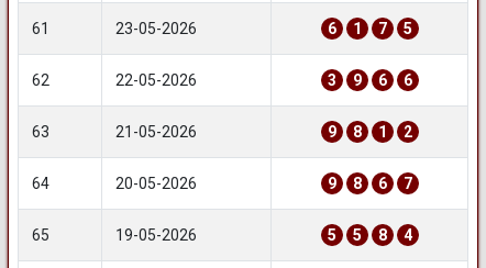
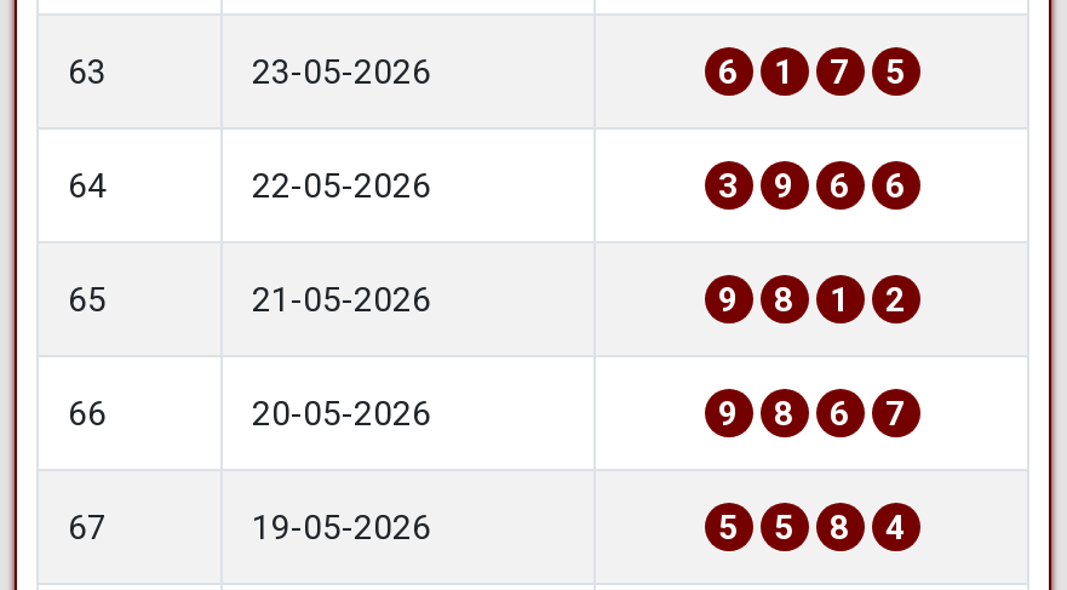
[32,19,49,37] 61 -> [68,51,107,90] 63
[32,71,49,89] 62 -> [68,165,107,204] 64
[32,123,49,140] 63 -> [68,279,107,318] 65
[32,174,49,192] 64 -> [68,393,107,432] 66
[32,226,49,244] 65 -> [68,507,107,546] 67

